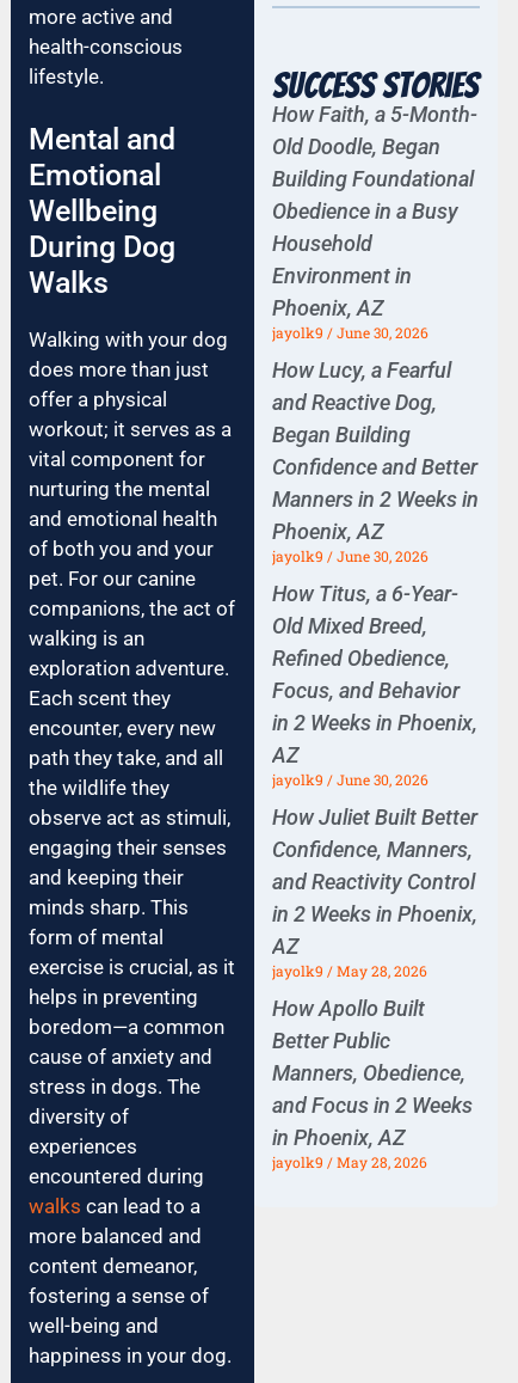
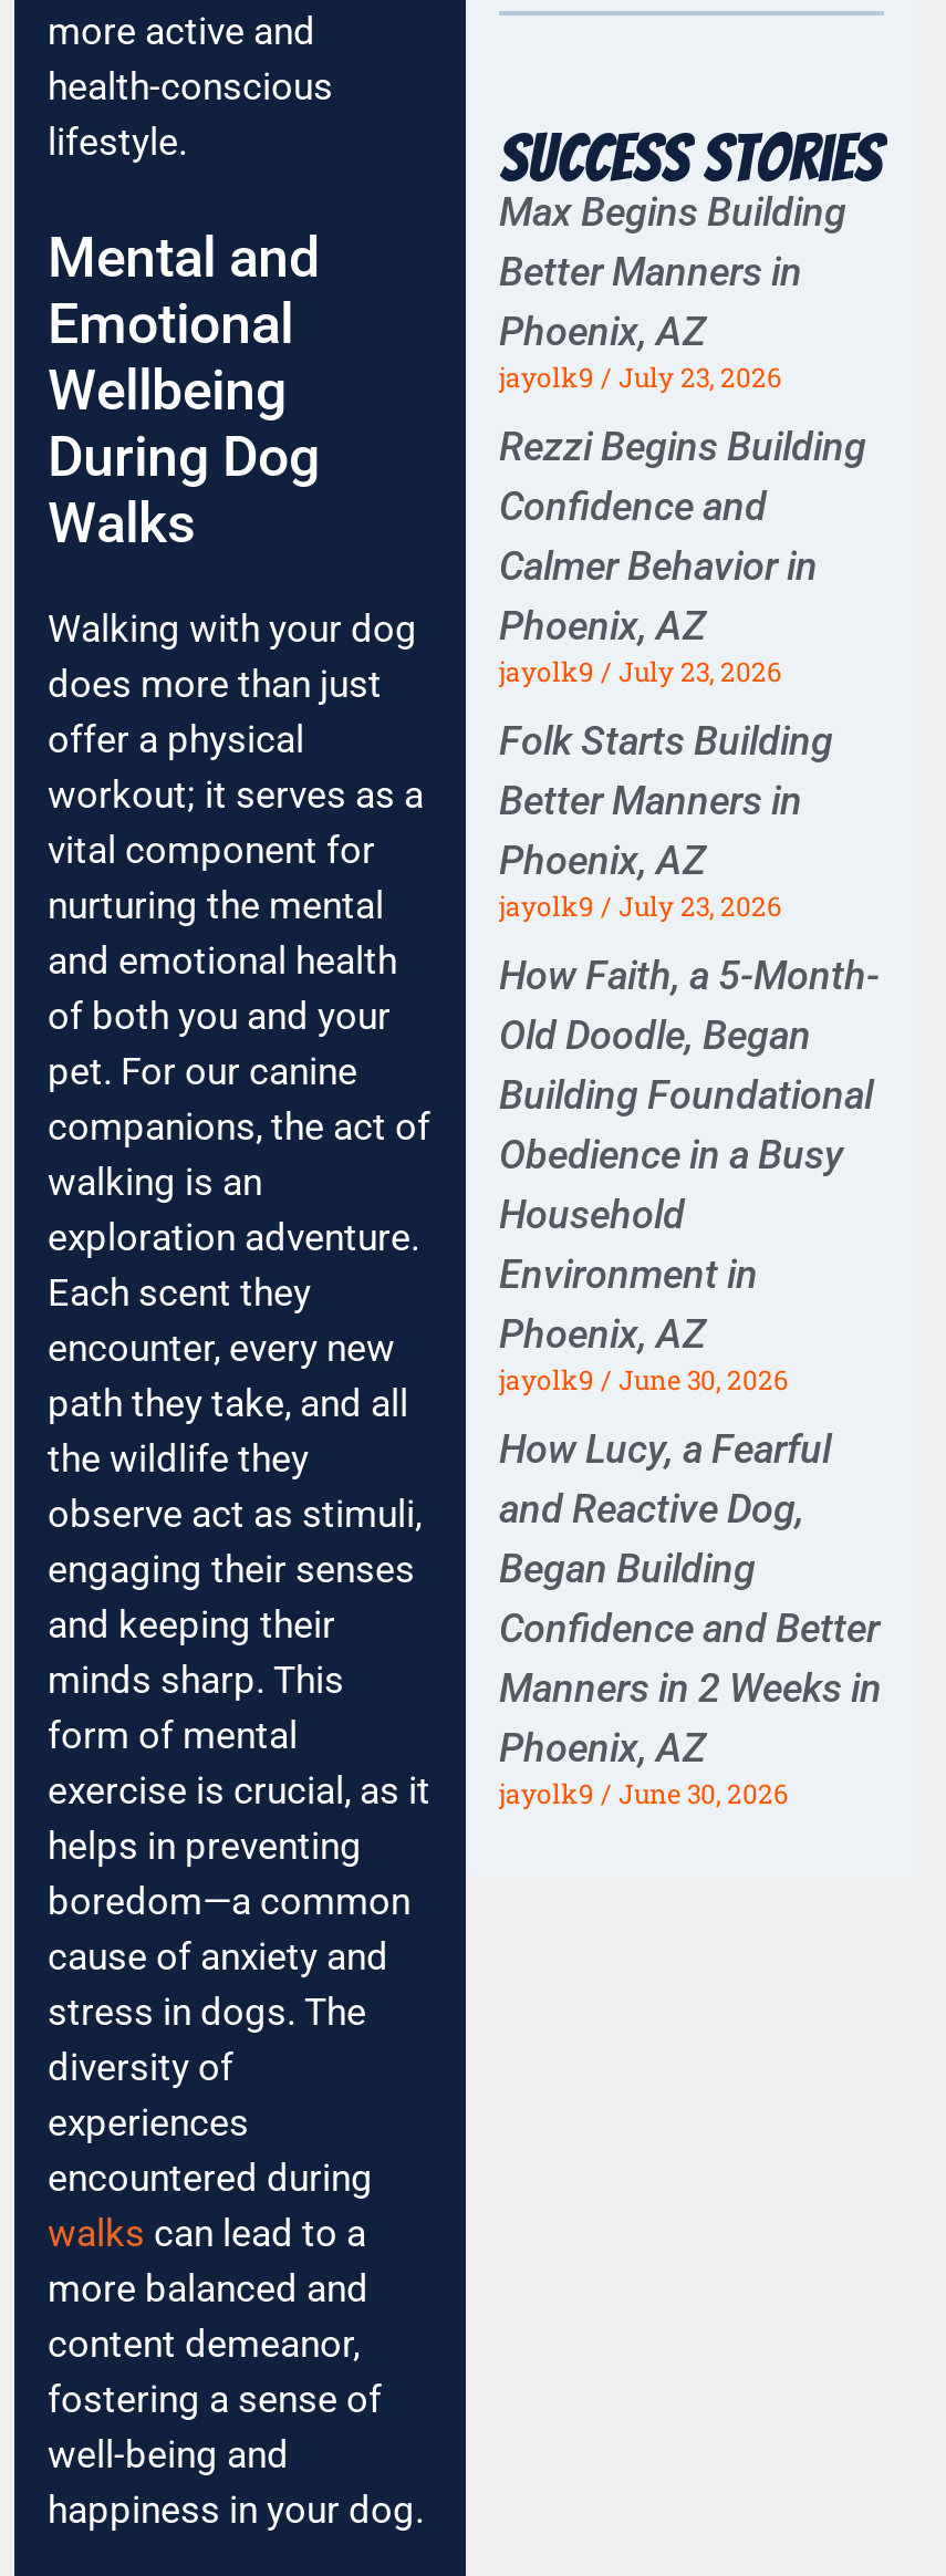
none -> [499,188,866,922] Max Begins Building | Better Manners in | Phoenix, AZ | jayolk9 July 23, 2026 | Rezzi Begins Building | Confidence and | Calmer Behavior in | Phoenix, AZ | jayolk9 July 23, 2026 | Folk Starts Building | Better Manners in | Phoenix, AZ | jayolk9 July 23, 2026
moved [272,101,479,565] -> [499,951,882,1810]: How Faith, a 5-Month- | Old Doodle, Began | Building Foundational | ... | Phoenix, AZ | jayolk9 June 30, 2026
[272,581,477,1171] How Titus, a 6-Year- | Old Mixed Breed, | Refined Obedience, | Focus, and Behavior | in 2 Weeks in Phoenix, | AZ | jayolk9 June 30, 2026 | How Juliet Built Better | Confidence, Manners, | and Reactivity Control | in 2 Weeks in Phoenix, | AZ | jayolk9 May 28, 2026 | How Apollo Built | Better Public | Manners, Obedience, | and Focus in 2 Weeks | in Phoenix, AZ | jayolk9 May 28, 2026 -> none

